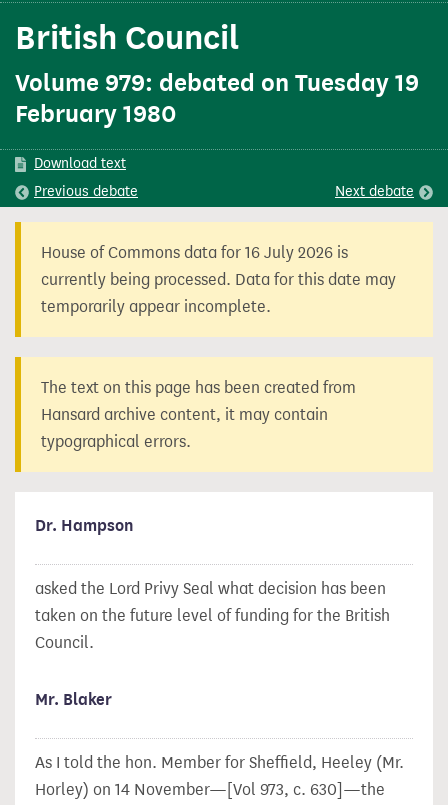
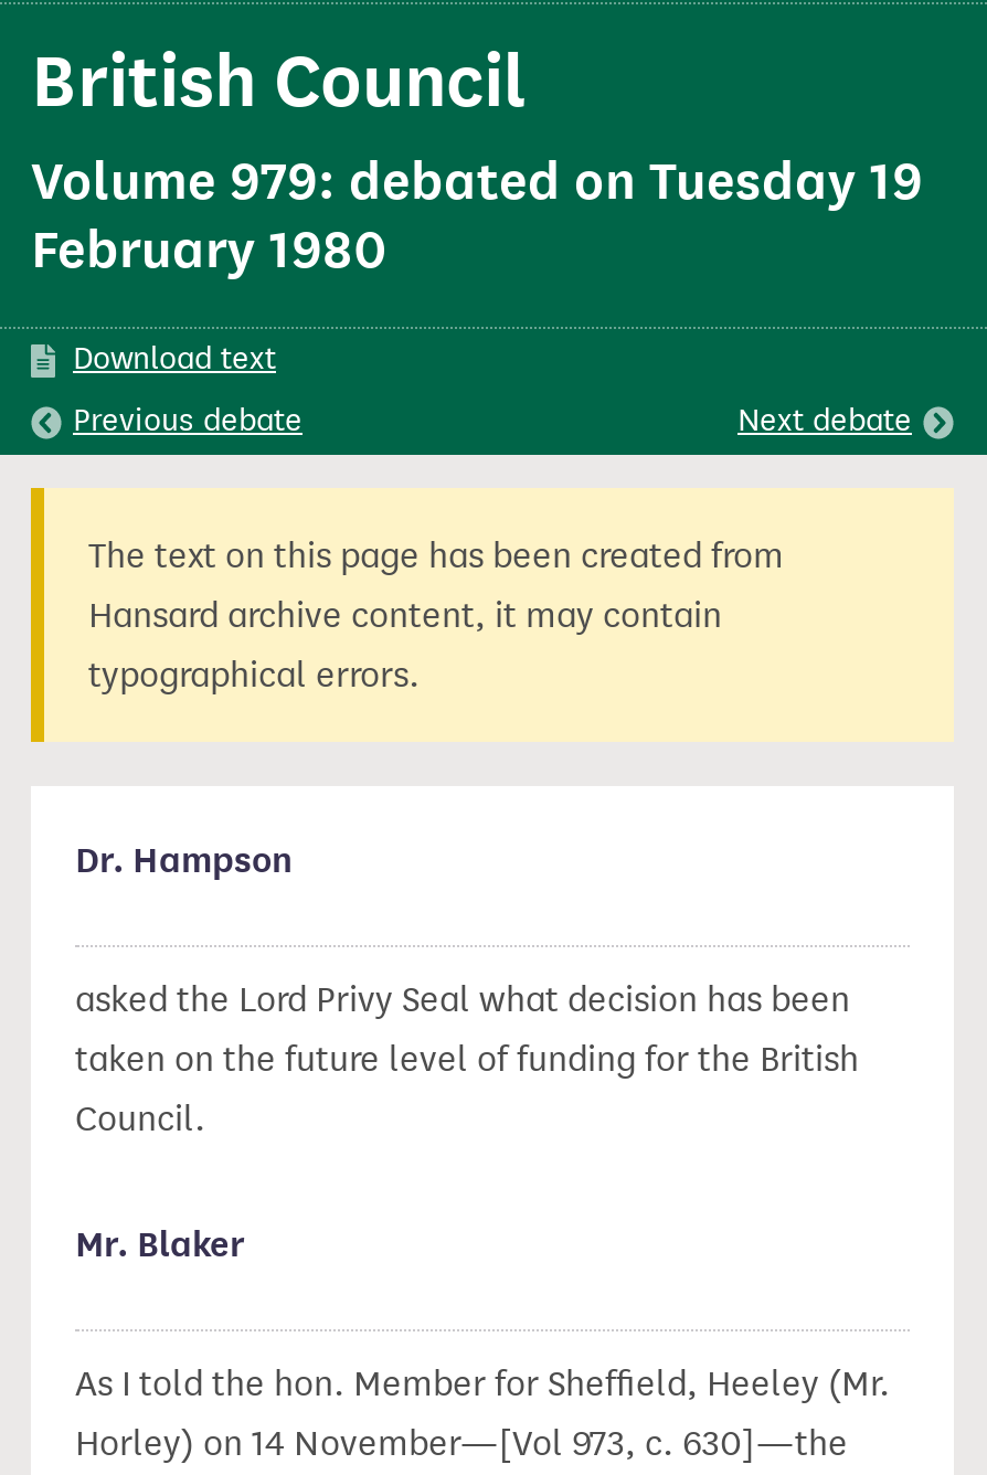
[41,243,396,316] House of Commons data for 16 July 2026 is | currently being processed. Data for this date may | temporarily appear incomplete. -> none

